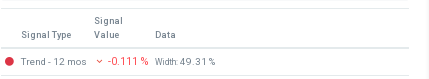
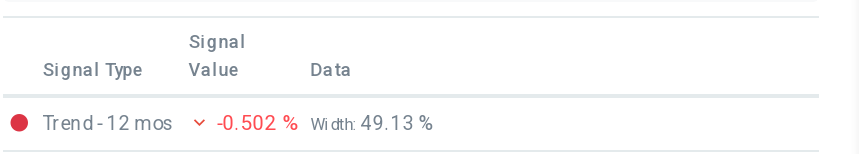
[105,55,148,68] -0.111 % -> [211,110,297,136] -0.502 %
[155,56,215,67] Width: 49.31 % -> [311,112,431,134] Width: 49.13 %

